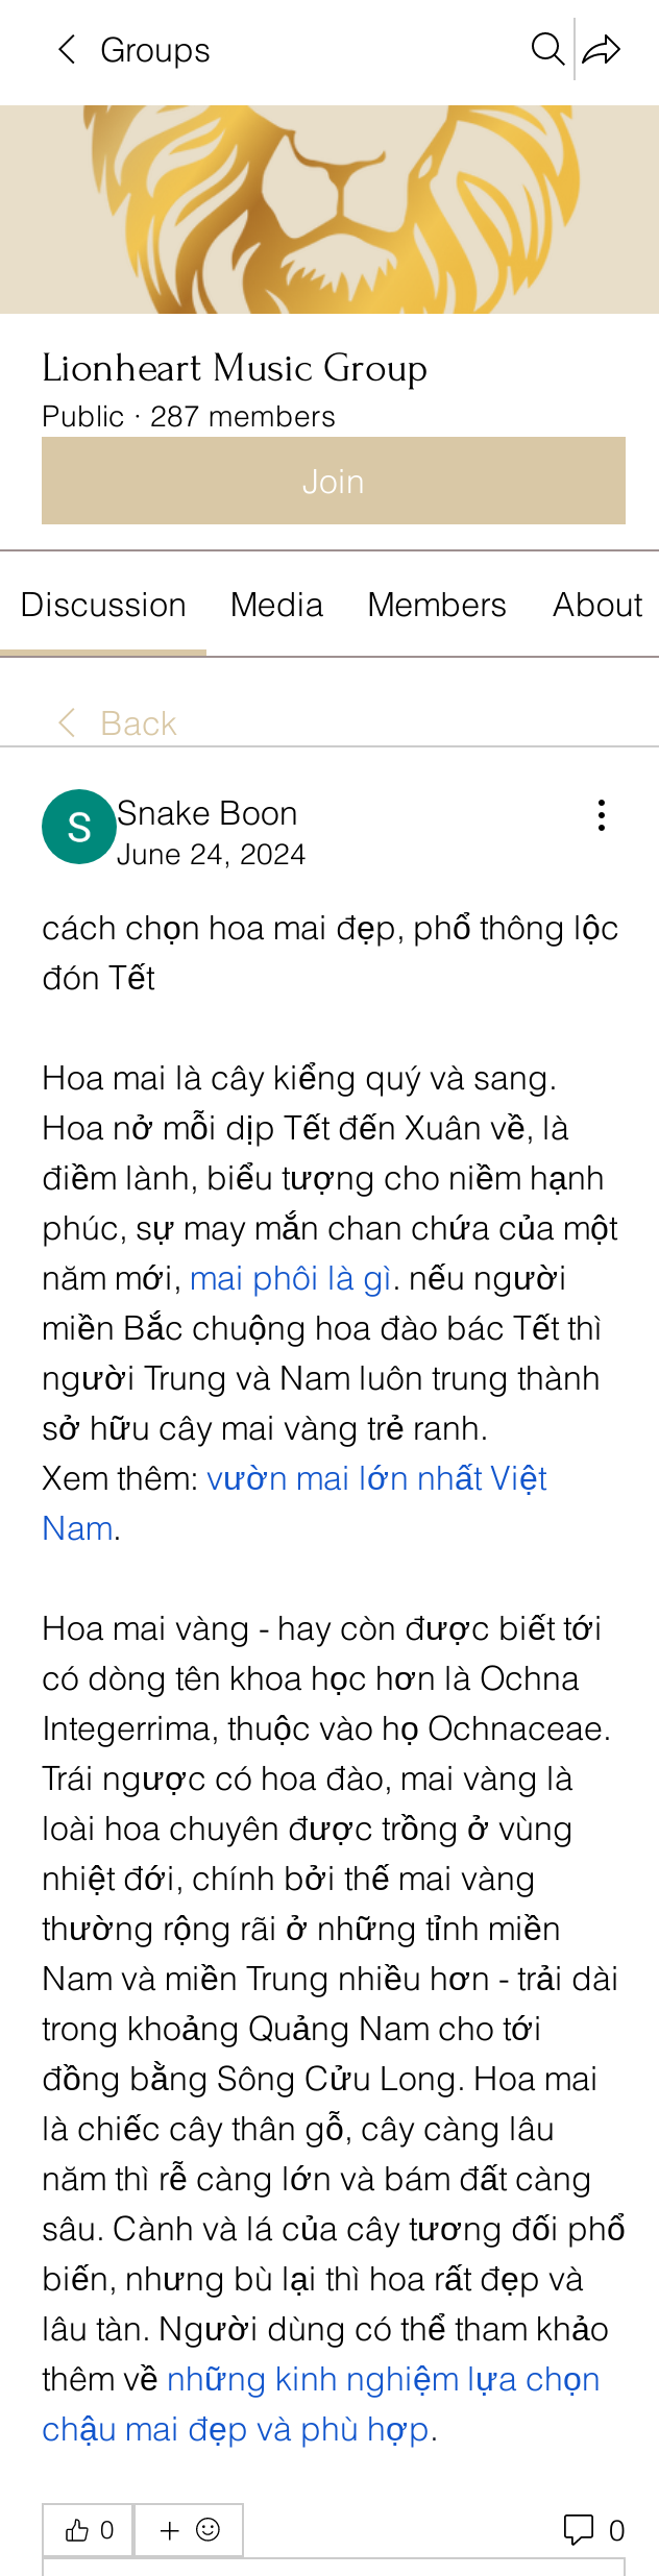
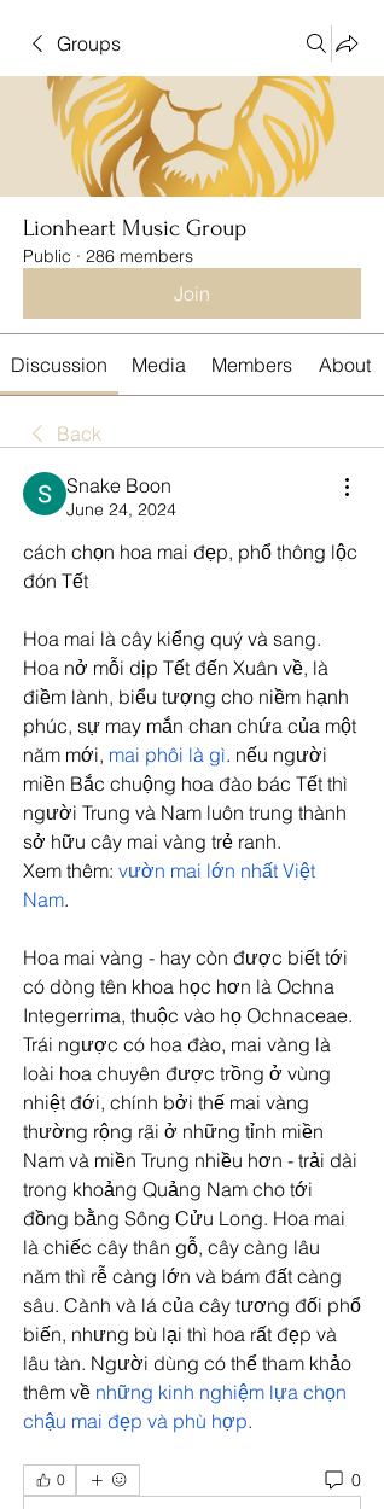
[42,397,336,435] Public · 287 members -> [23,245,193,267] Public · 286 members

